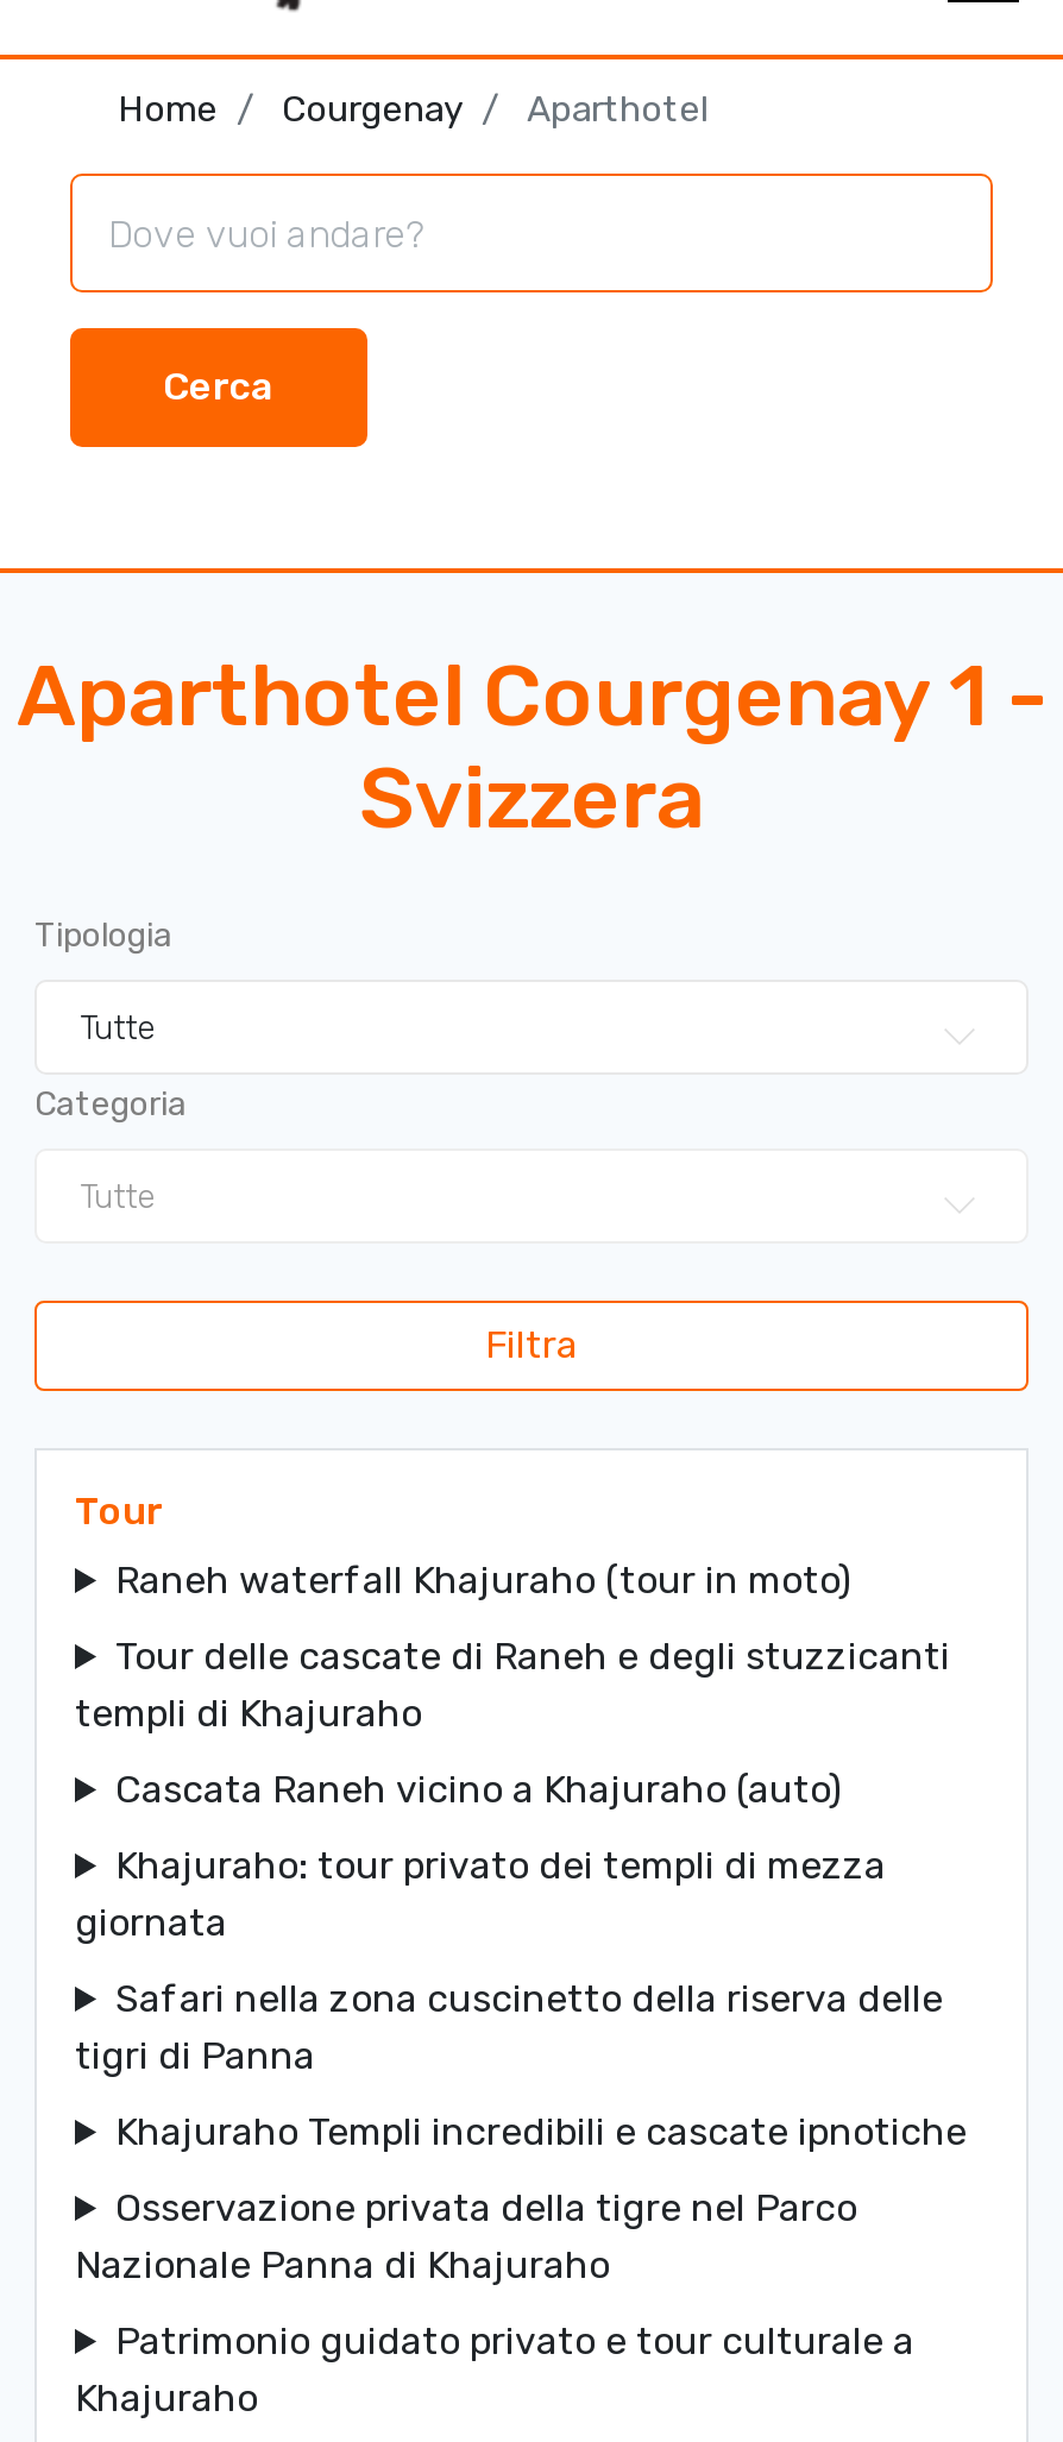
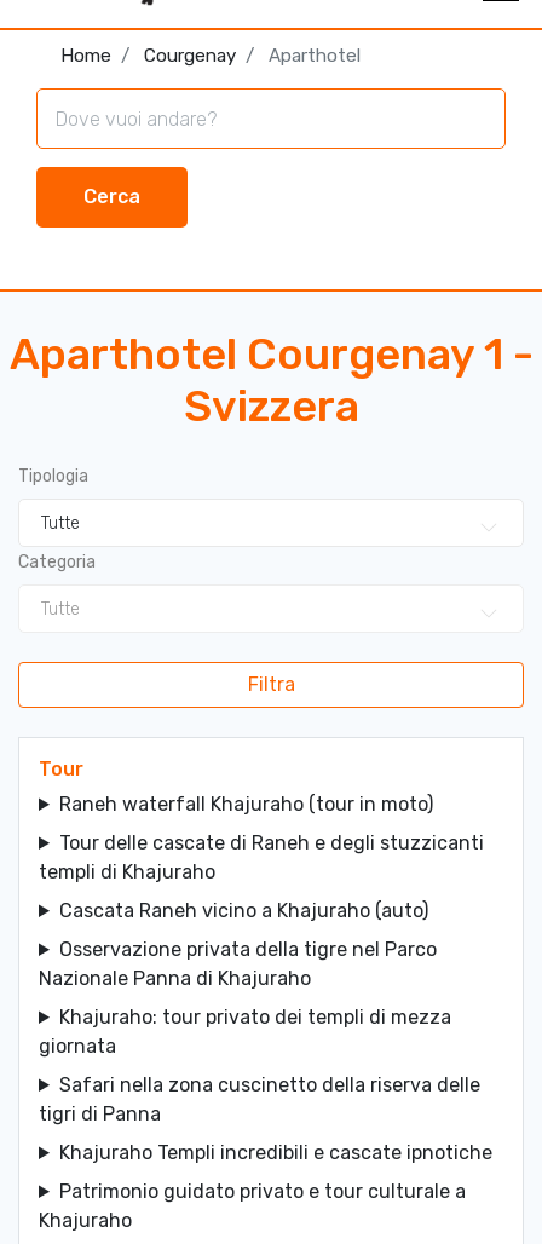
moved [75,1843,966,2154] -> [39,1006,492,1164]: Khajuraho: tour privato dei templi di mezza | giornata | Safari nella zona cuscinetto della riserva delle | tigri di Panna | Khajuraho Templi incredibili e cascate ipnotiche
moved [75,2185,857,2287] -> [39,938,437,990]: Osservazione privata della tigre nel Parco | Nazionale Panna di Khajuraho

